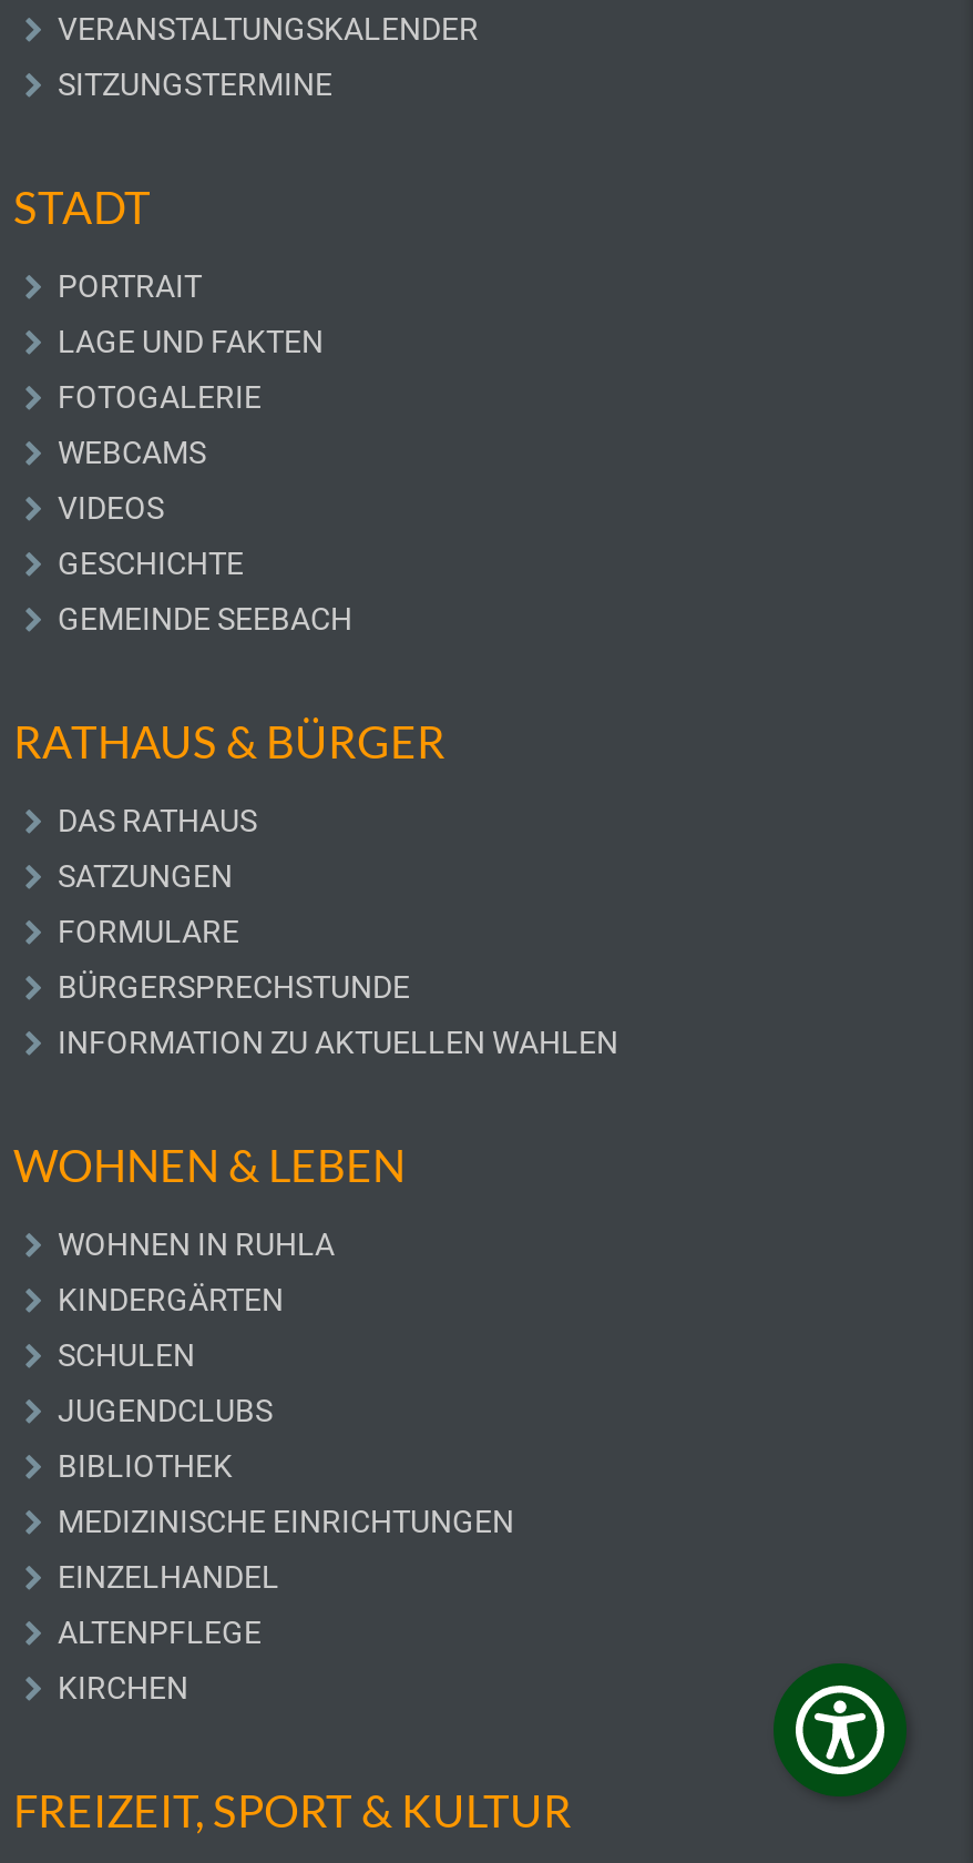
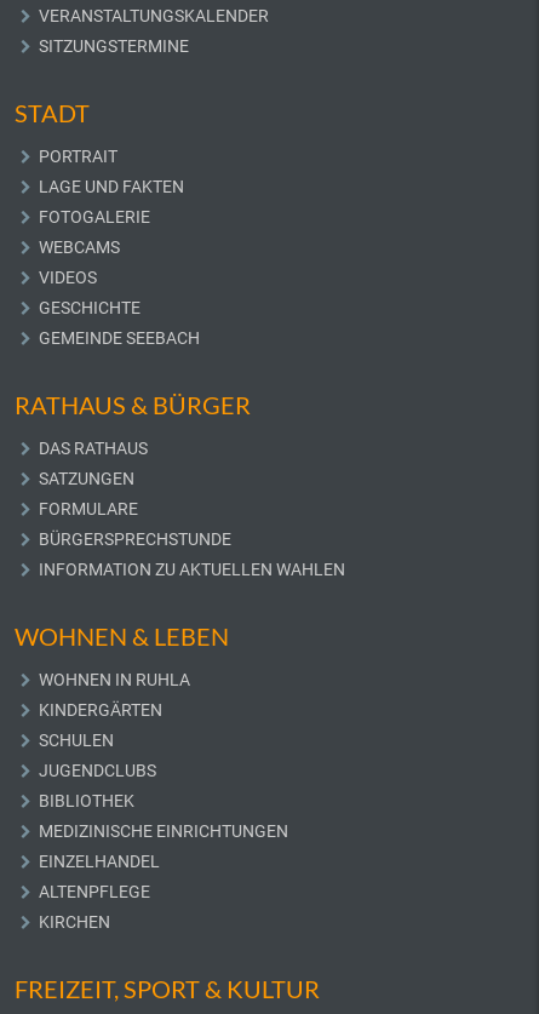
[771,1661,911,1801] [image] -> none

